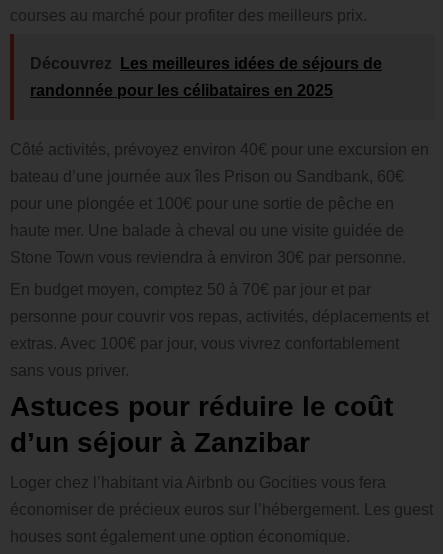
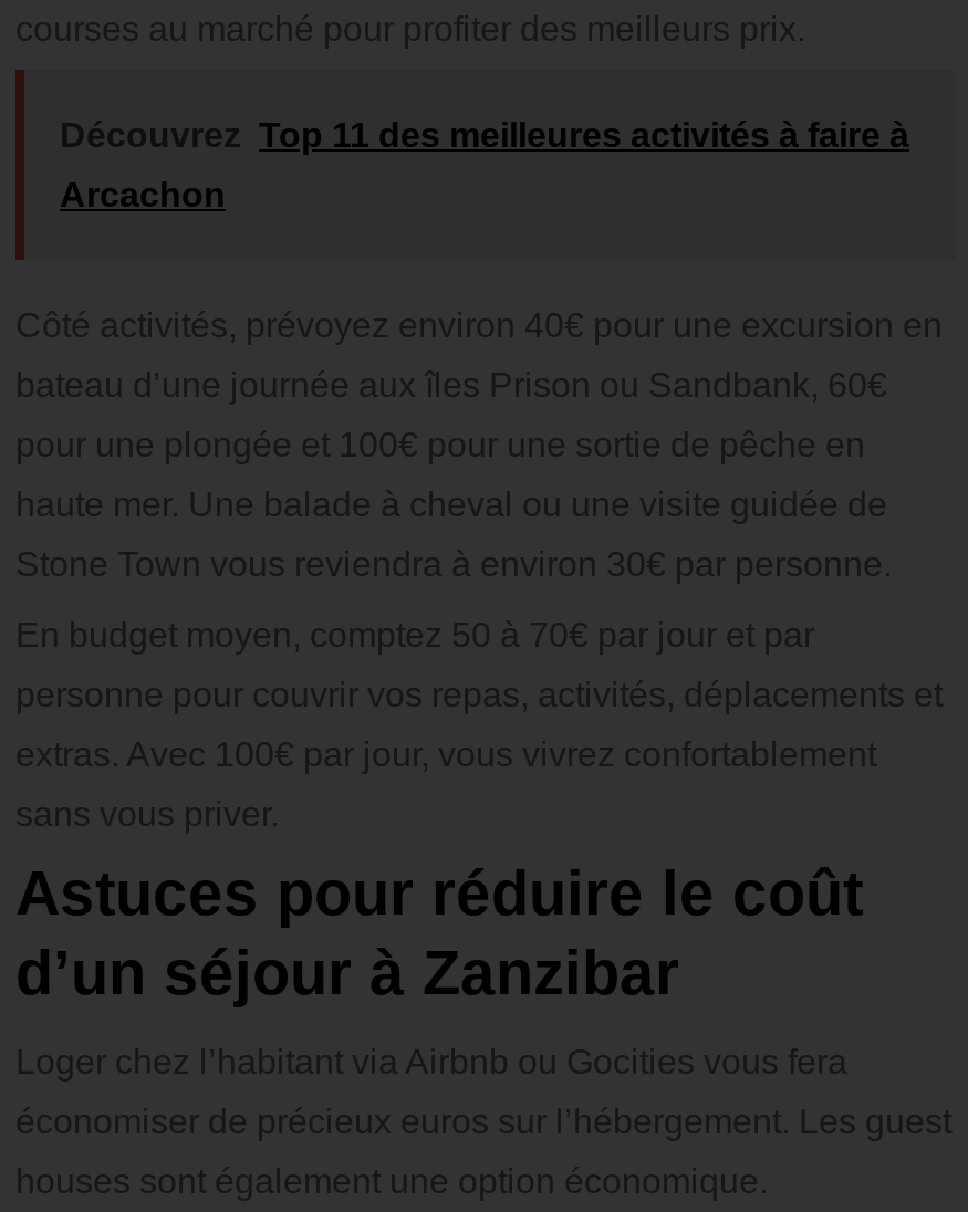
[30,55,382,72] Découvrez Les meilleures idées de séjours de -> [60,116,909,154] Découvrez Top 11 des meilleures activités à faire à
[30,82,333,99] randonnée pour les célibataires en 2025 -> [60,176,226,213] Arcachon

